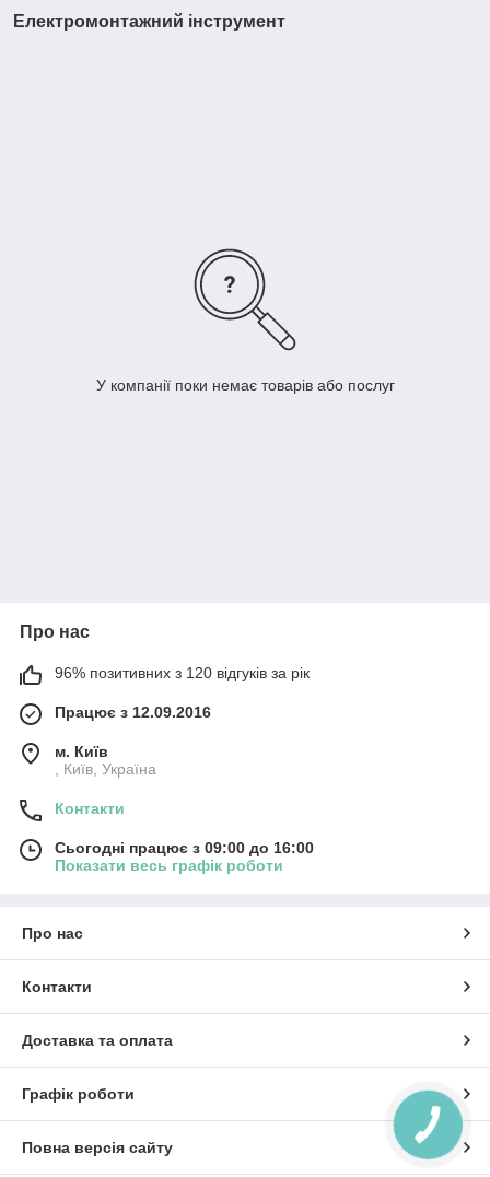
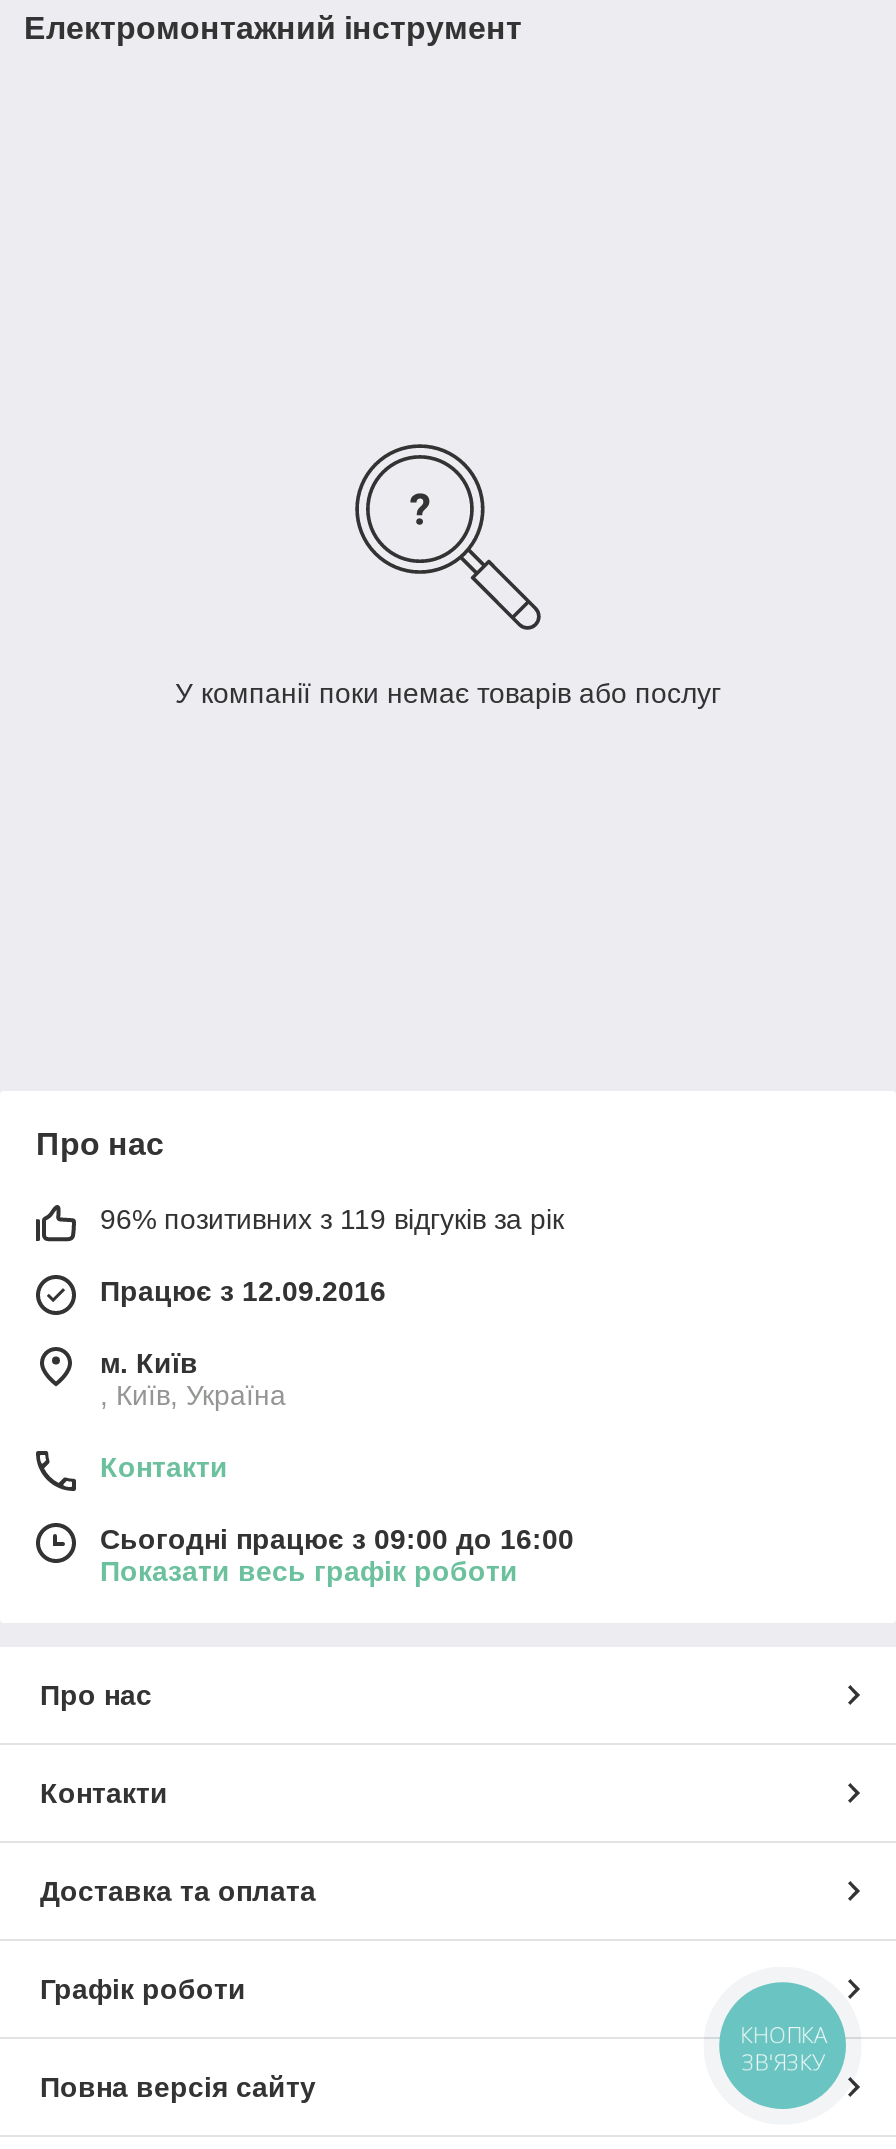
[55,665,310,682] 96% позитивних з 120 відгуків за рік -> [100,1204,564,1236] 96% позитивних з 119 відгуків за рік
none -> [740,2020,827,2077] КНОПКА | ЗВ'ЯЗКУ

